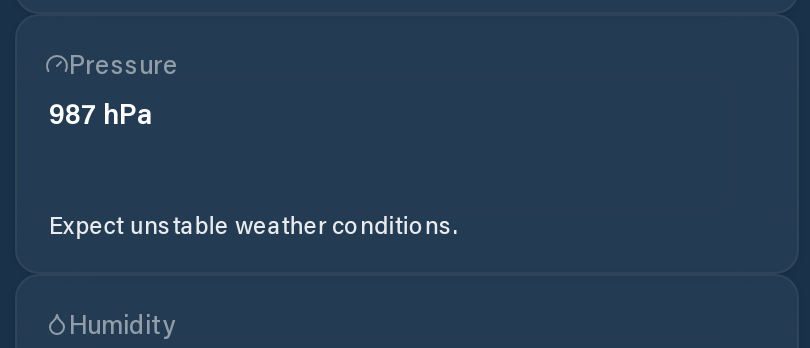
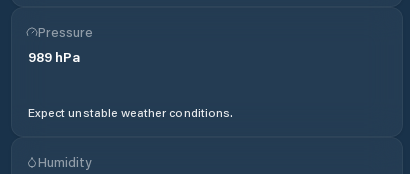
[49,94,153,132] 987 hPa -> [28,47,80,66] 989 hPa

